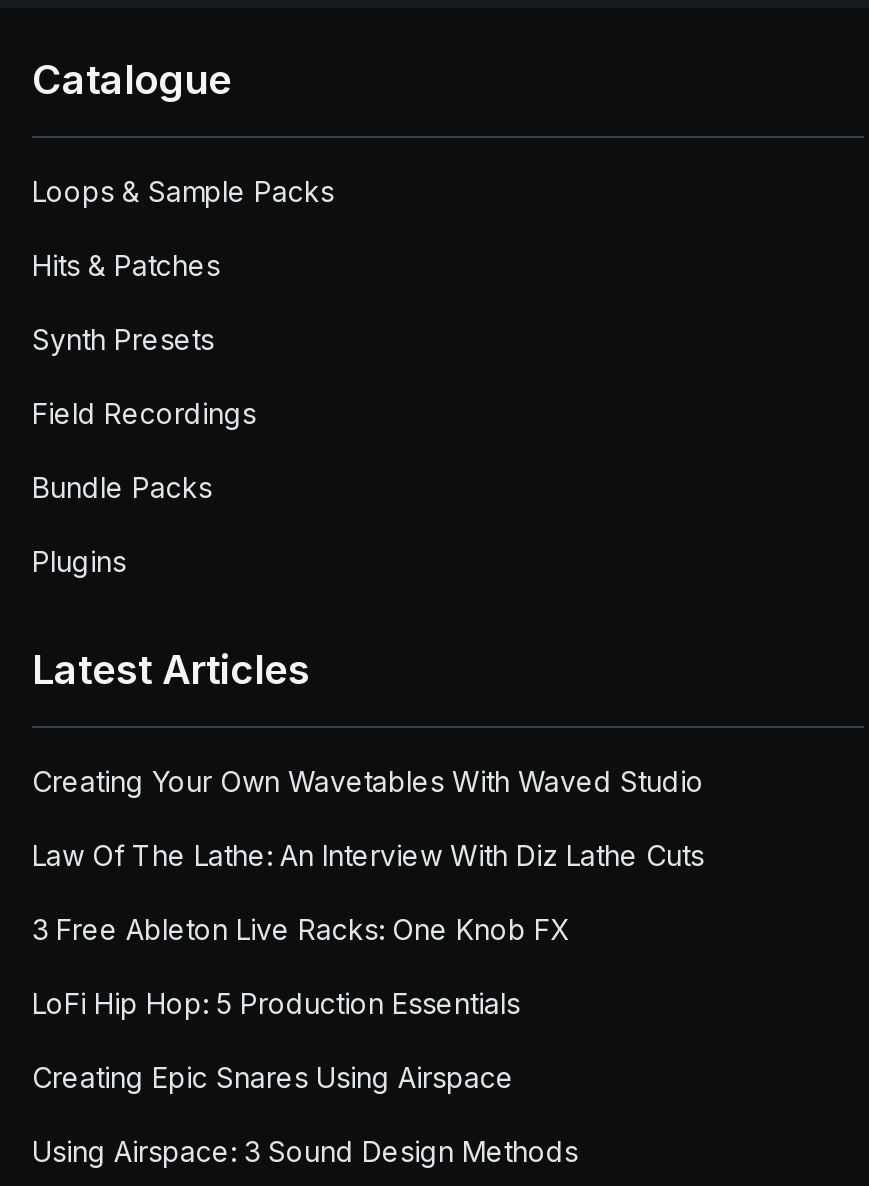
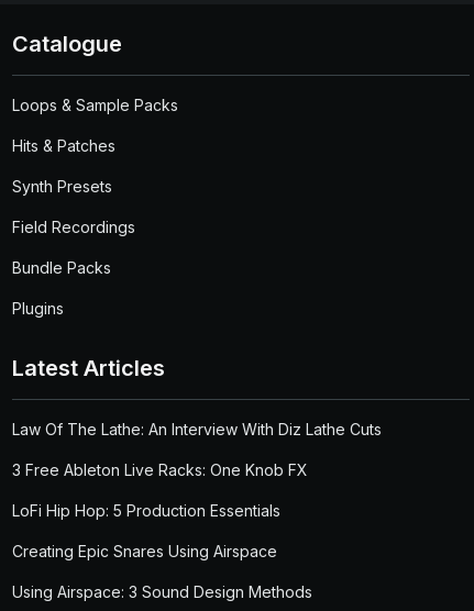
[32,764,704,798] Creating Your Own Wavetables With Waved Studio -> none

